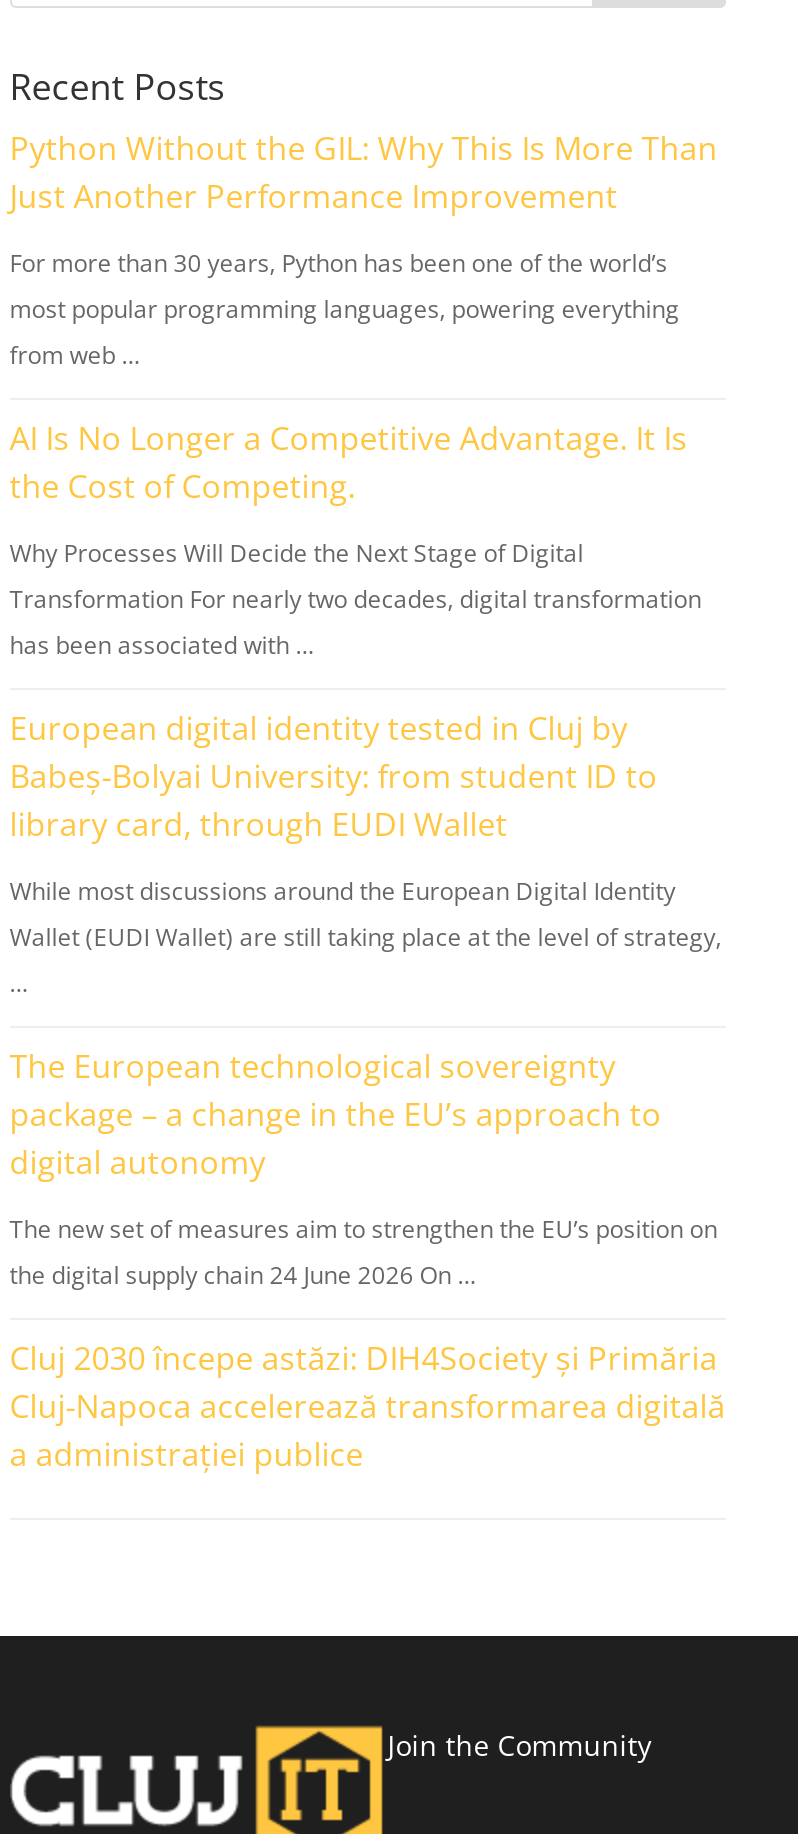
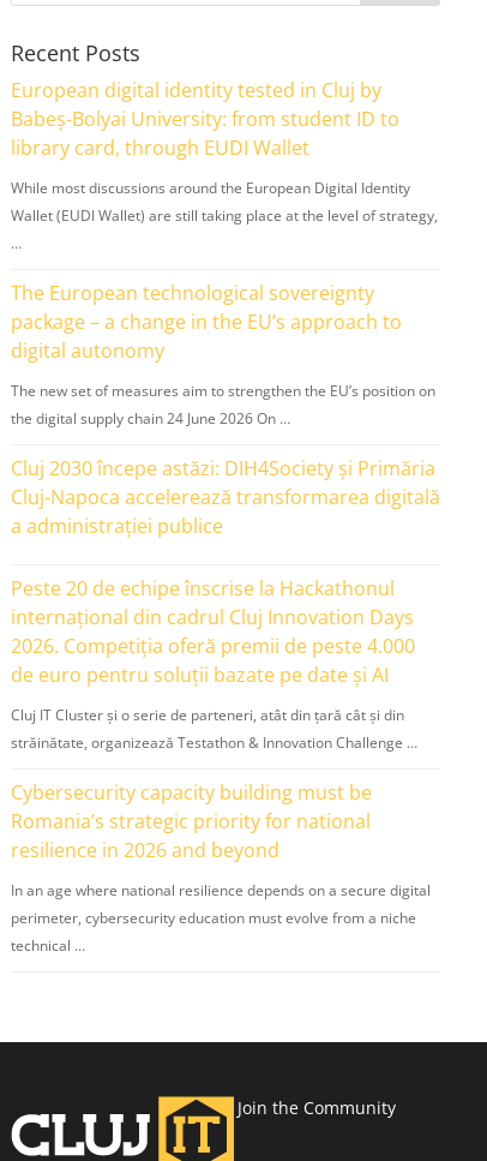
[10,126,718,662] Python Without the GIL: Why This Is More Than | Just Another Performance Improvement | For more than 30 years, Python has been one of the world’s | most popular programming languages, powering everything | from web … | AI Is No Longer a Competitive Advantage. It Is | the Cost of Competing. | Why Processes Will Decide the Next Stage of Digital | Transformation For nearly two decades, digital transformation | has been associated with … -> none
moved [10,706,726,1476] -> [11,77,440,539]: European digital identity tested in Cluj by | Babeș-Bolyai University: from student ID to | library card, through EUDI Wallet | ... | Cluj-Napoca accelerează transformarea digitală | a administrației publice
none -> [11,575,430,955] Peste 20 de echipe înscrise la Hackathonul | internațional din cadrul Cluj Innovation Days | 2026. Competiția oferă premii de peste 4.000 | de euro pentru soluții bazate pe date și AI | Cluj IT Cluster și o serie de parteneri, atât din țară cât și din | străinătate, organizează Testathon & Innovation Challenge … | Cybersecurity capacity building must be | Romania’s strategic priority for national | resilience in 2026 and beyond | In an age where national resilience depends on a secure digital | perimeter, cybersecurity education must evolve from a niche | technical …

